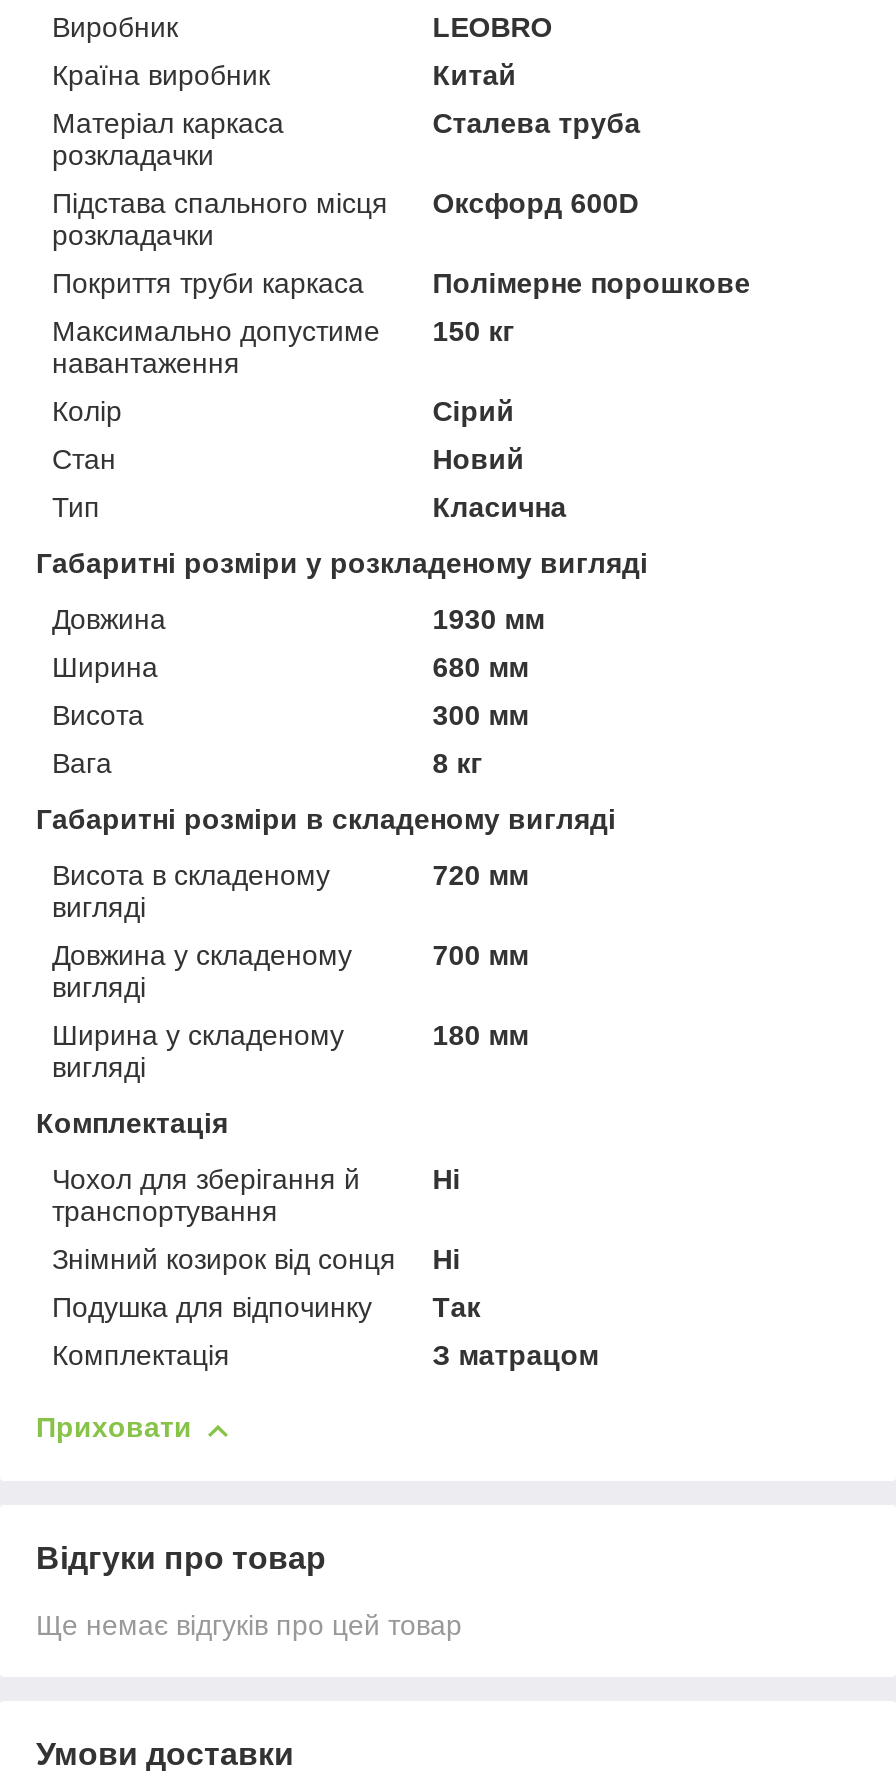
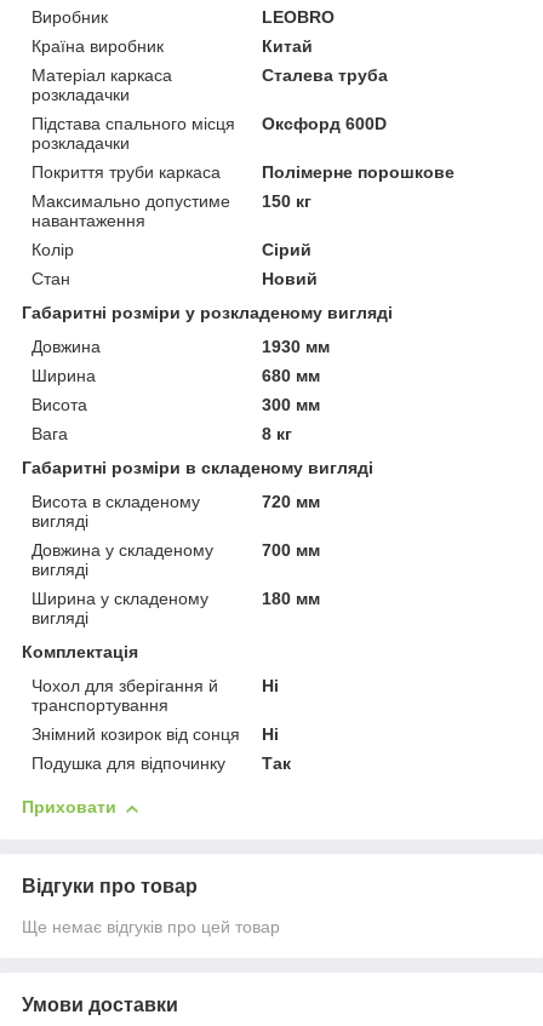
[52,492,566,524] Тип | Класична -> none
[52,1340,598,1372] Комплектація | З матрацом -> none

